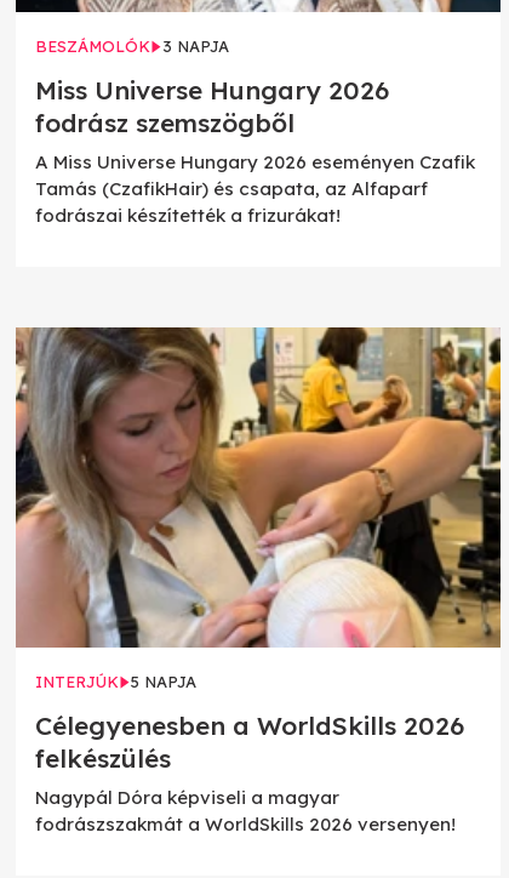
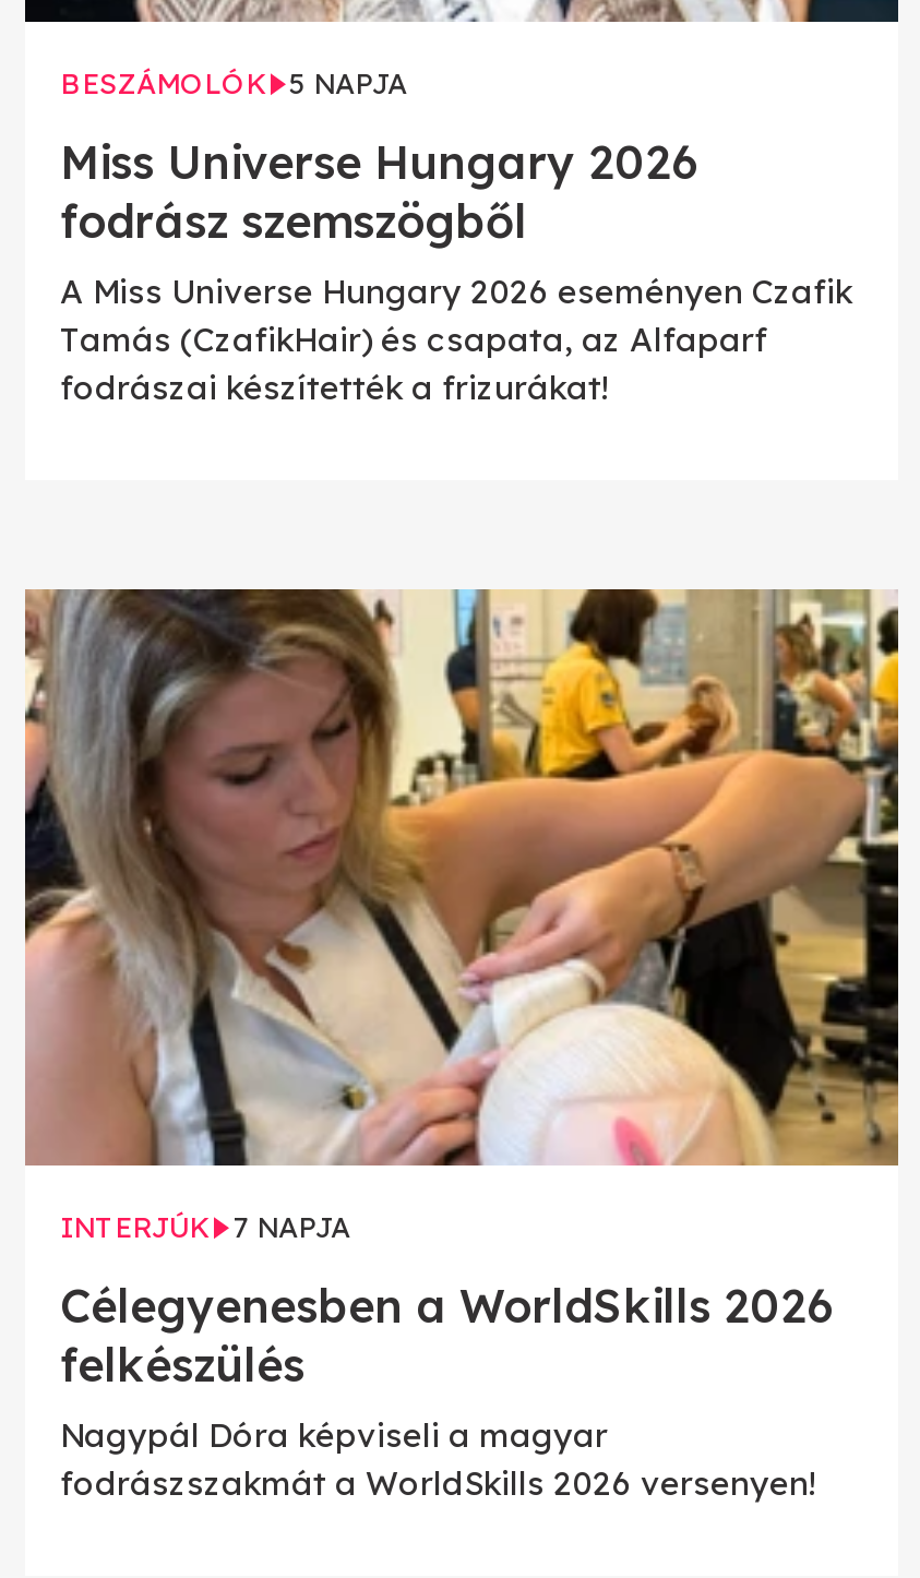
[35,37,229,56] BESZÁMOLÓK 3 NAPJA -> [60,66,407,101] BESZÁMOLÓK 5 NAPJA
[35,672,196,692] INTERJÚK 5 NAPJA -> [60,1210,350,1245] INTERJÚK 7 NAPJA

